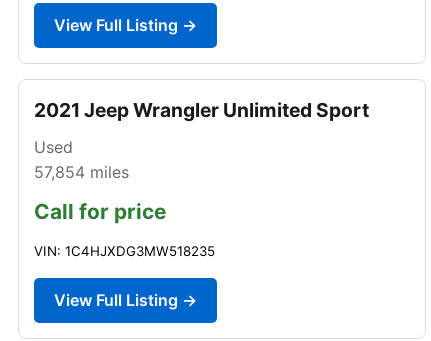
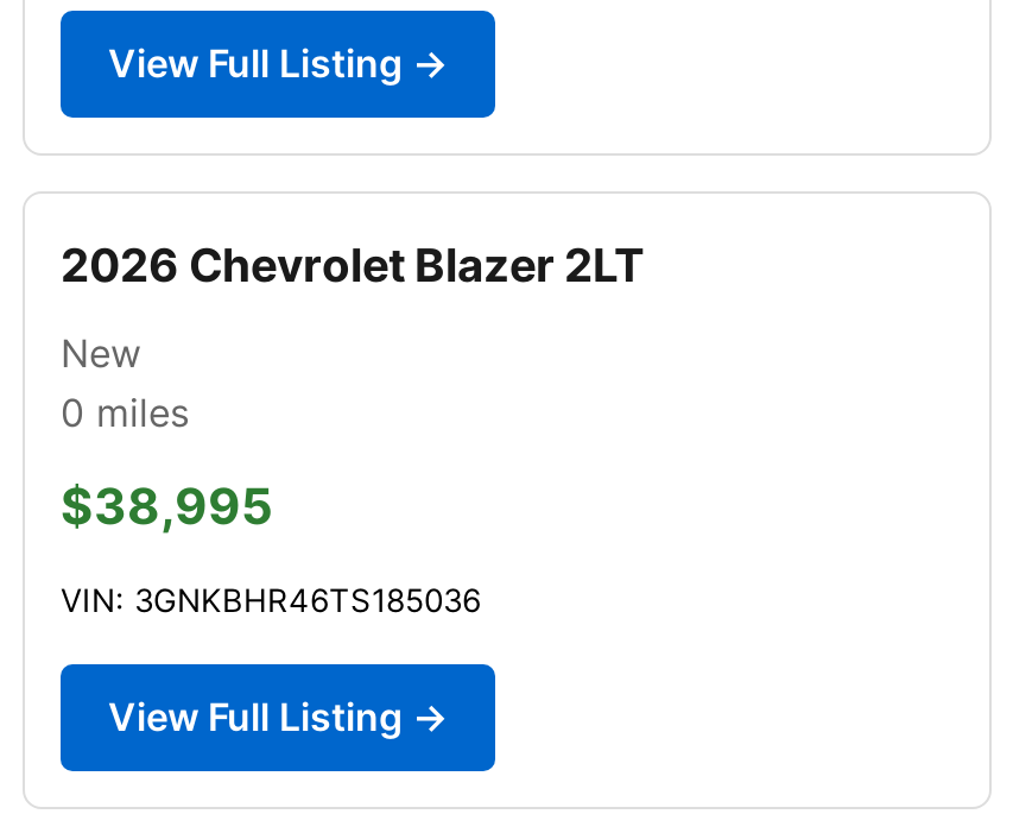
[34,98,369,122] 2021 Jeep Wrangler Unlimited Sport -> [61,236,645,293] 2026 Chevrolet Blazer 2LT
[34,137,129,182] Used | 57,854 miles -> [61,329,189,436] New | 0 miles
[34,199,166,224] Call for price -> [61,476,272,536] $38,995
[34,243,215,259] VIN: 1C4HJXDG3MW518235 -> [61,581,481,619] VIN: 3GNKBHR46TS185036

